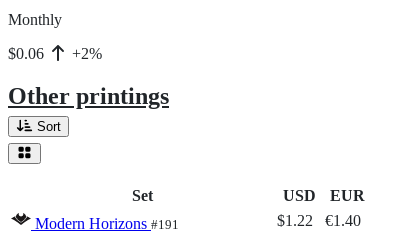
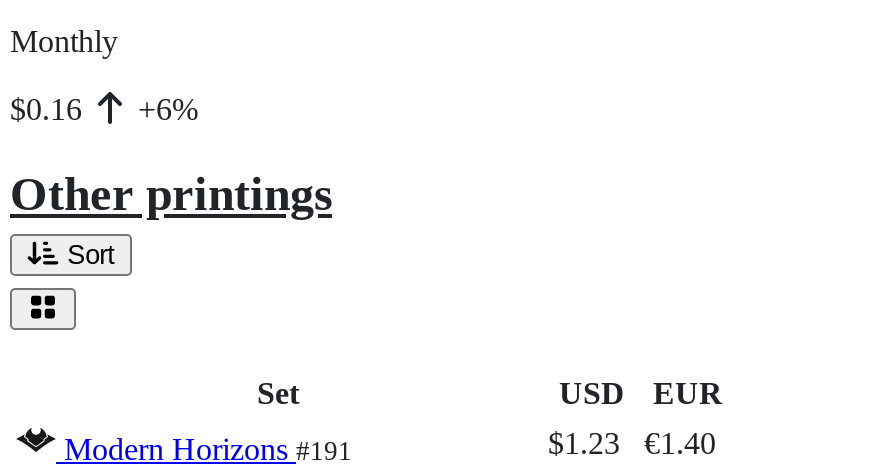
[8,45,48,62] $0.06 -> [10,91,90,125] $0.16
[68,45,102,62] +2% -> [130,91,198,125] +6%
[277,211,361,228] $1.22 €1.40 -> [548,425,716,459] $1.23 €1.40

